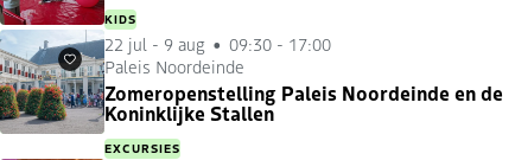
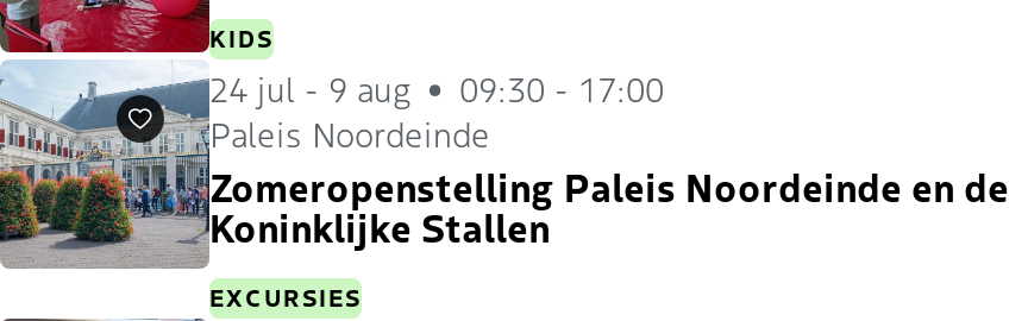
[104,32,331,56] 22 jul - 9 aug 09:30 - 17:00 -> [209,64,664,112] 24 jul - 9 aug 09:30 - 17:00

